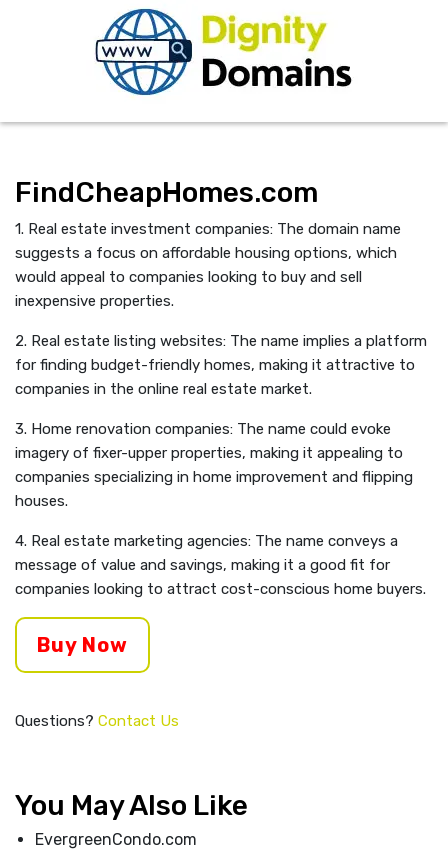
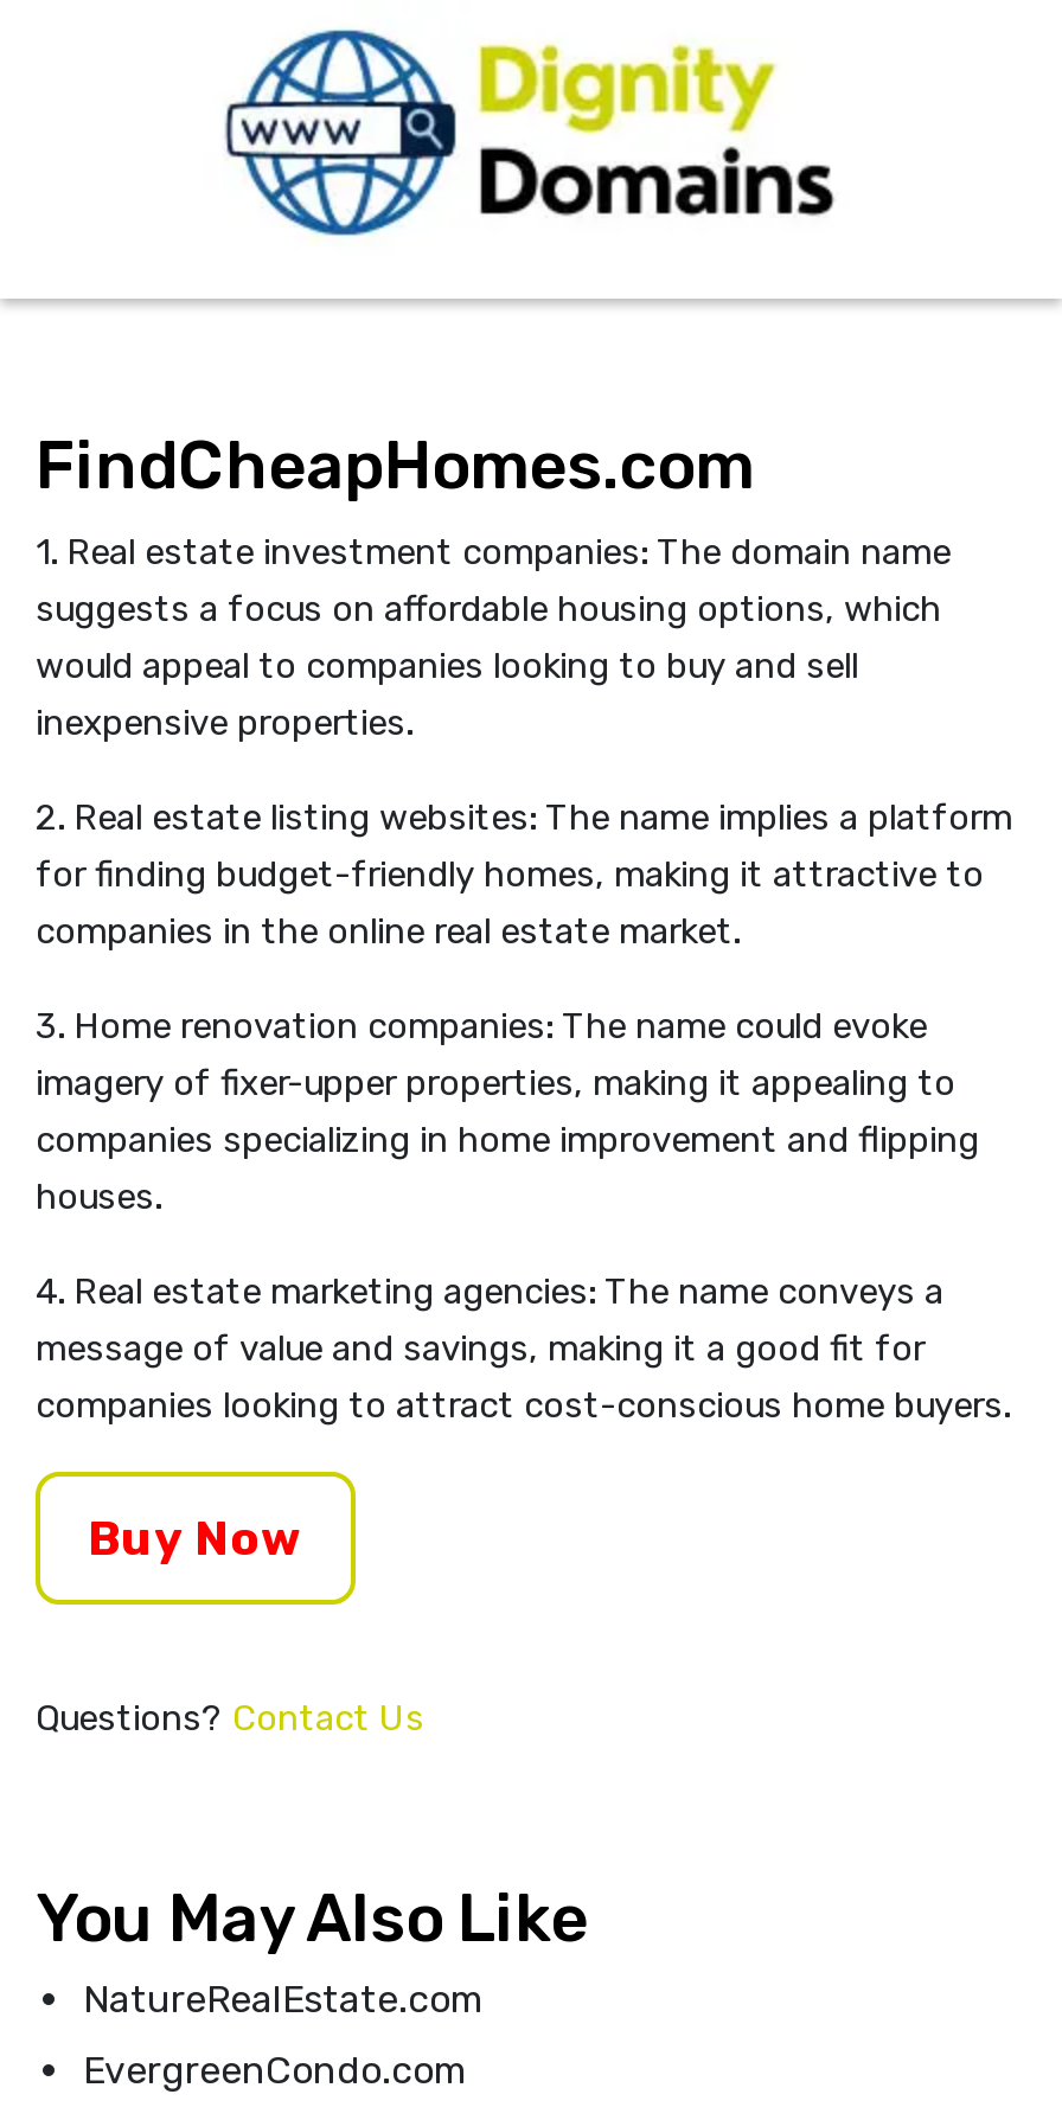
none -> [83,1977,484,2022] NatureRealEstate.com

